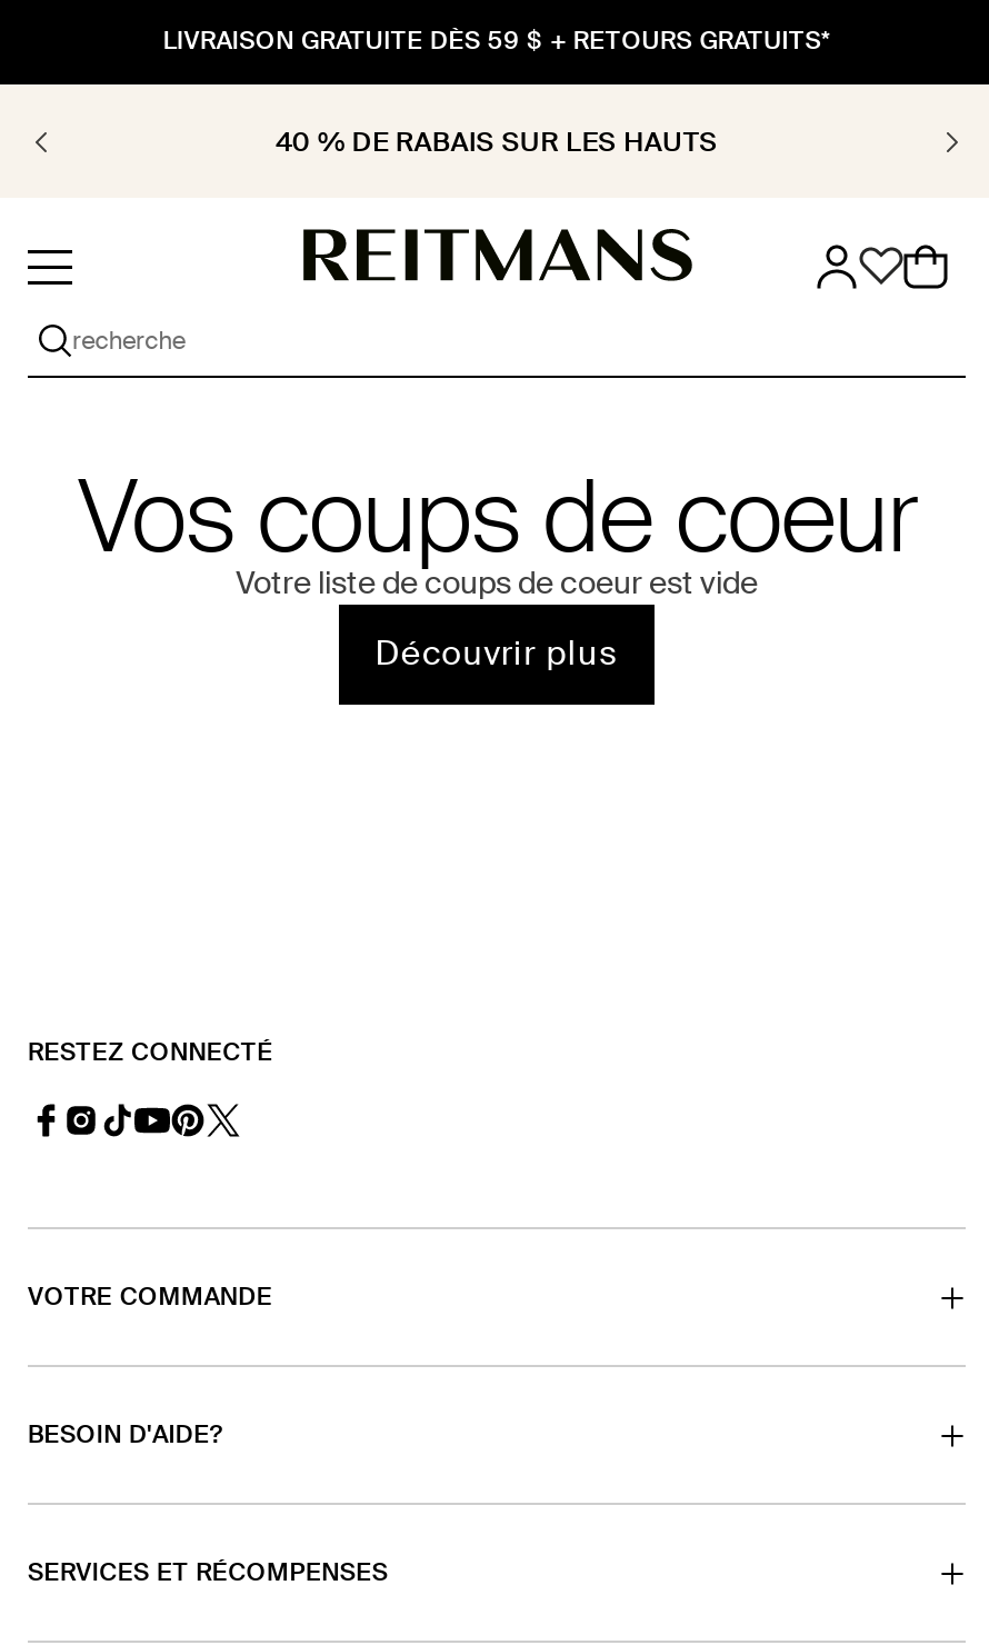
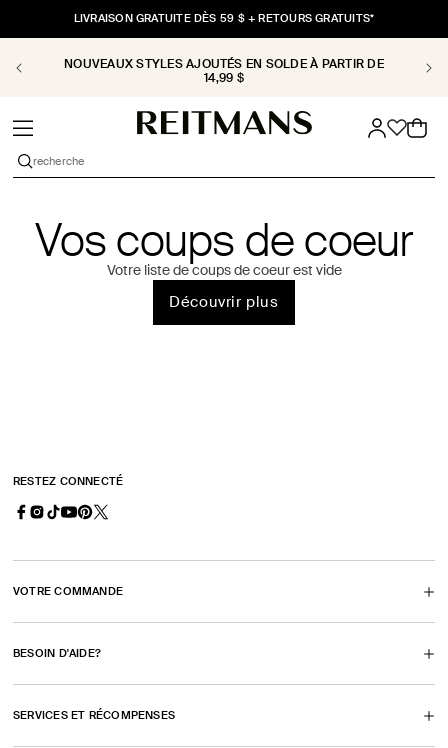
[276,124,718,160] 40 % DE RABAIS SUR LES HAUTS -> [64,56,384,86] NOUVEAUX STYLES AJOUTÉS EN SOLDE À PARTIR DE | 14,99 $

